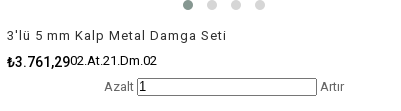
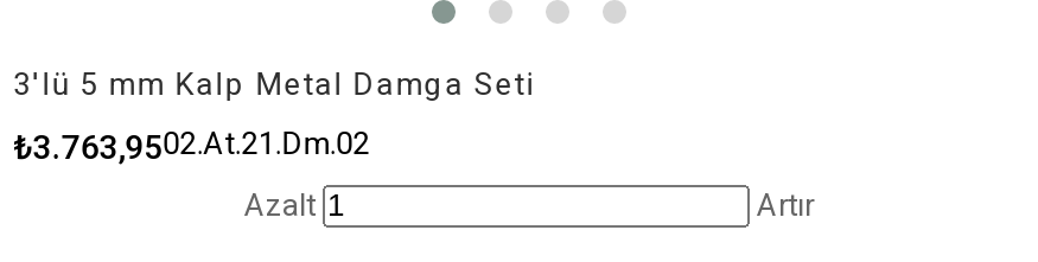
[7,53,157,70] ₺3.761,2902.At.21.Dm.02 -> [14,126,369,166] ₺3.763,9502.At.21.Dm.02

